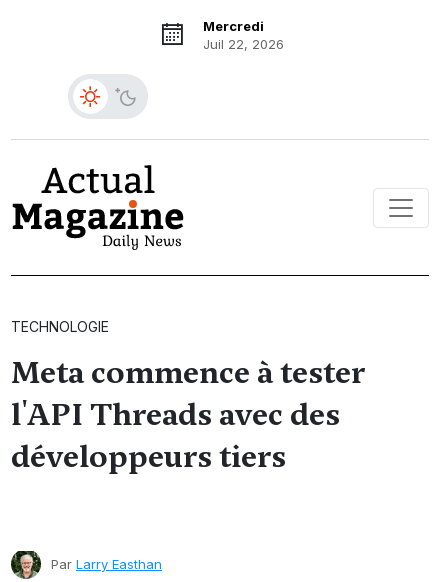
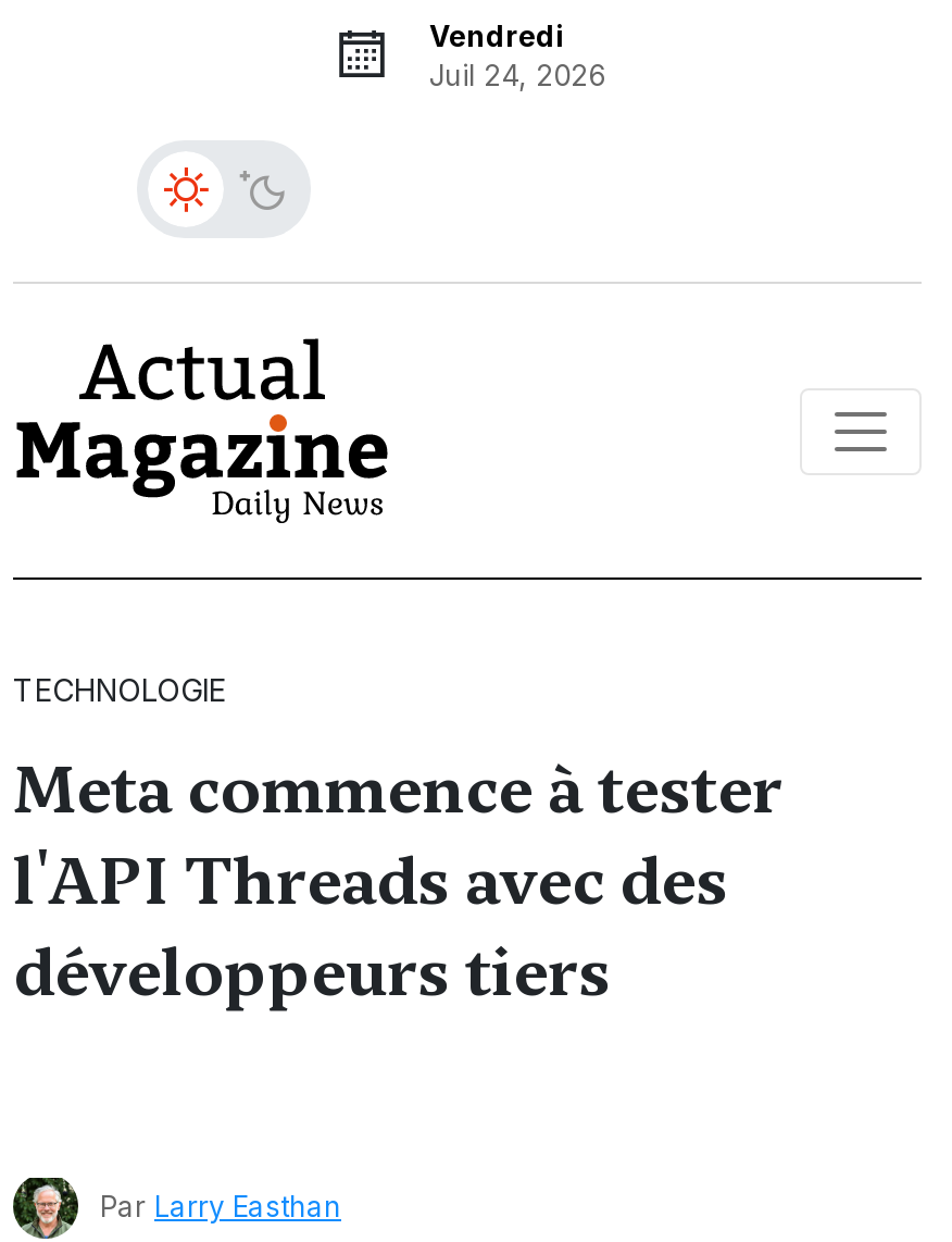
[202,18,283,52] Mercredi | Juil 22, 2026 -> [429,18,605,92] Vendredi | Juil 24, 2026

